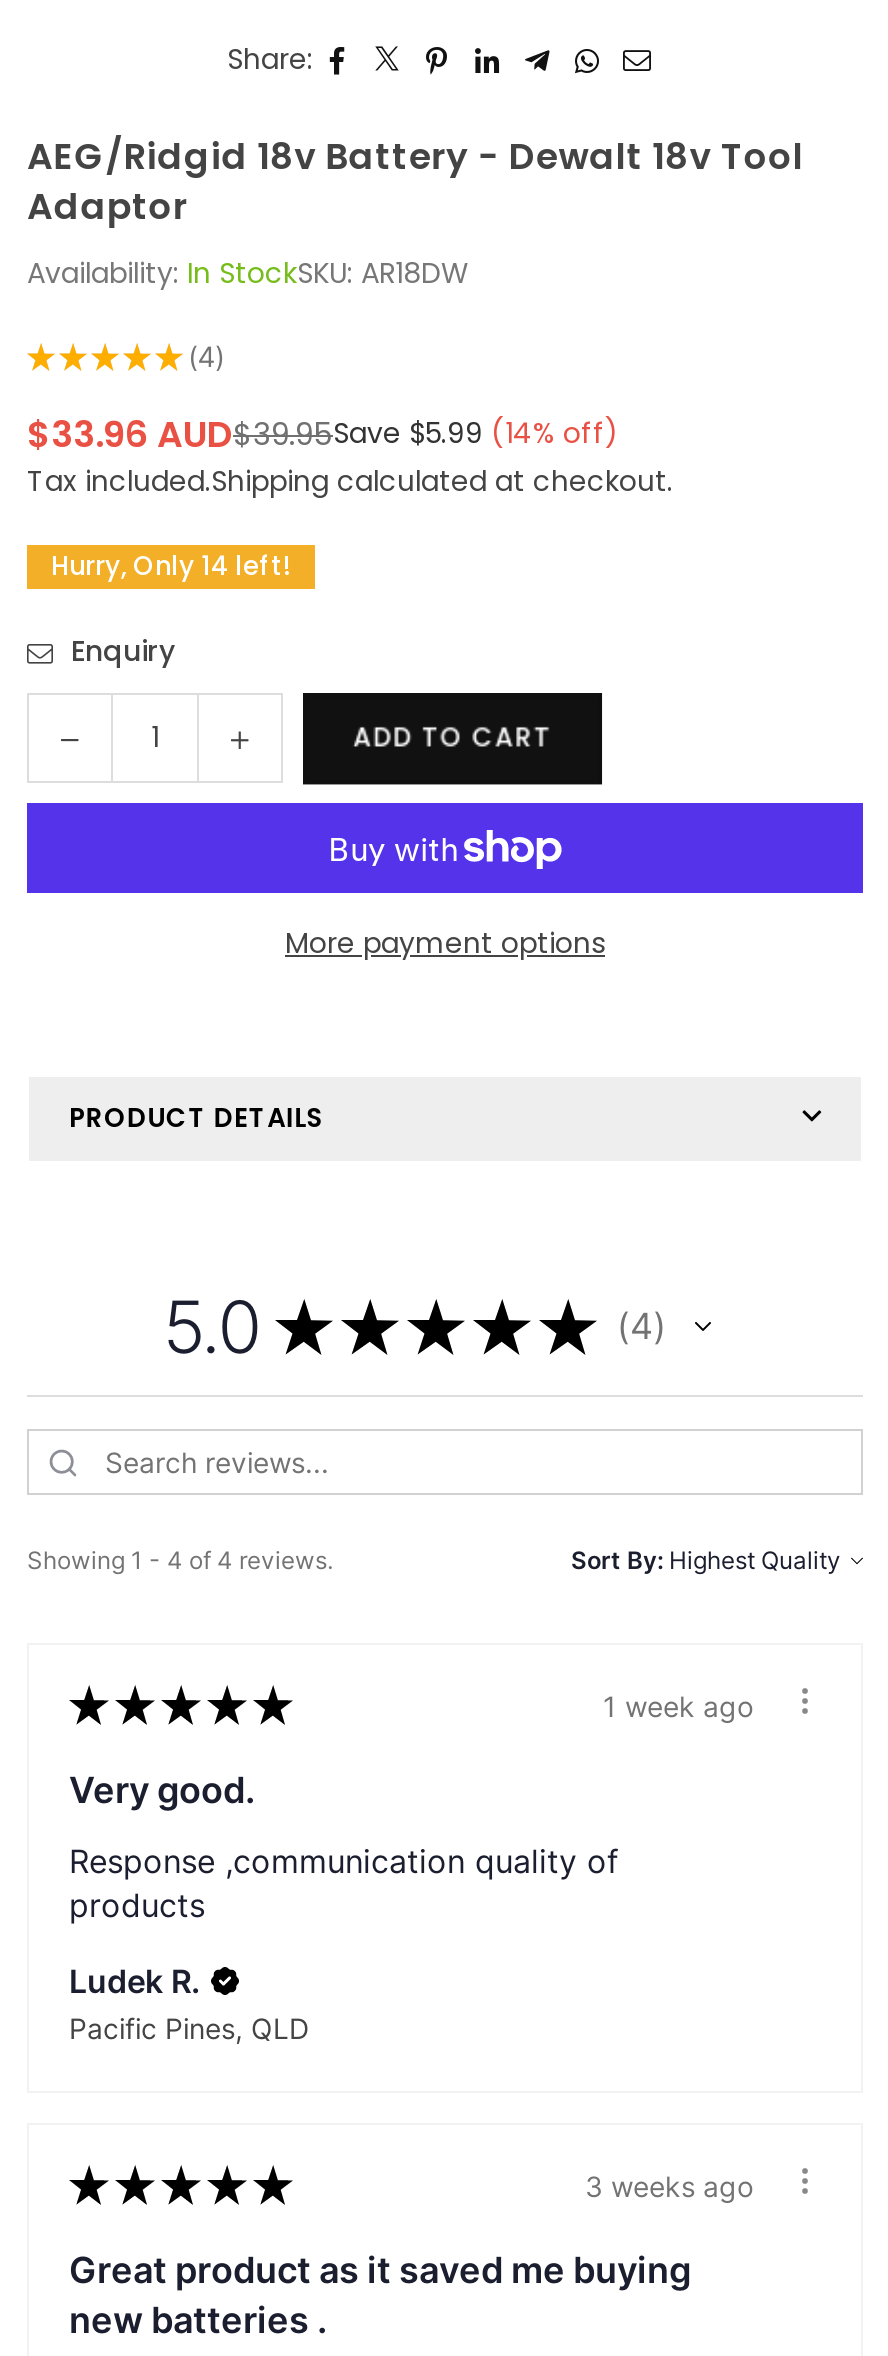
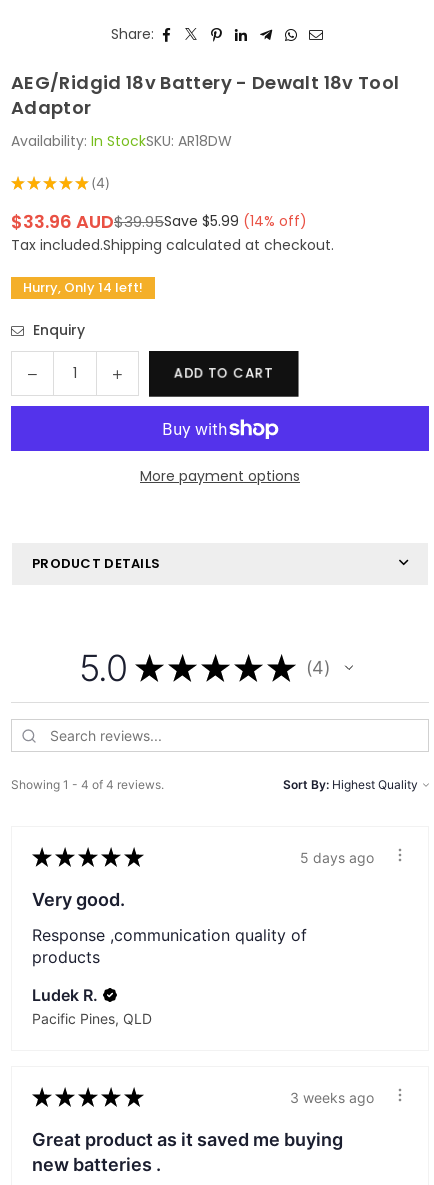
[603,1689,753,1723] 1 week ago -> [300,849,374,866] 5 days ago

